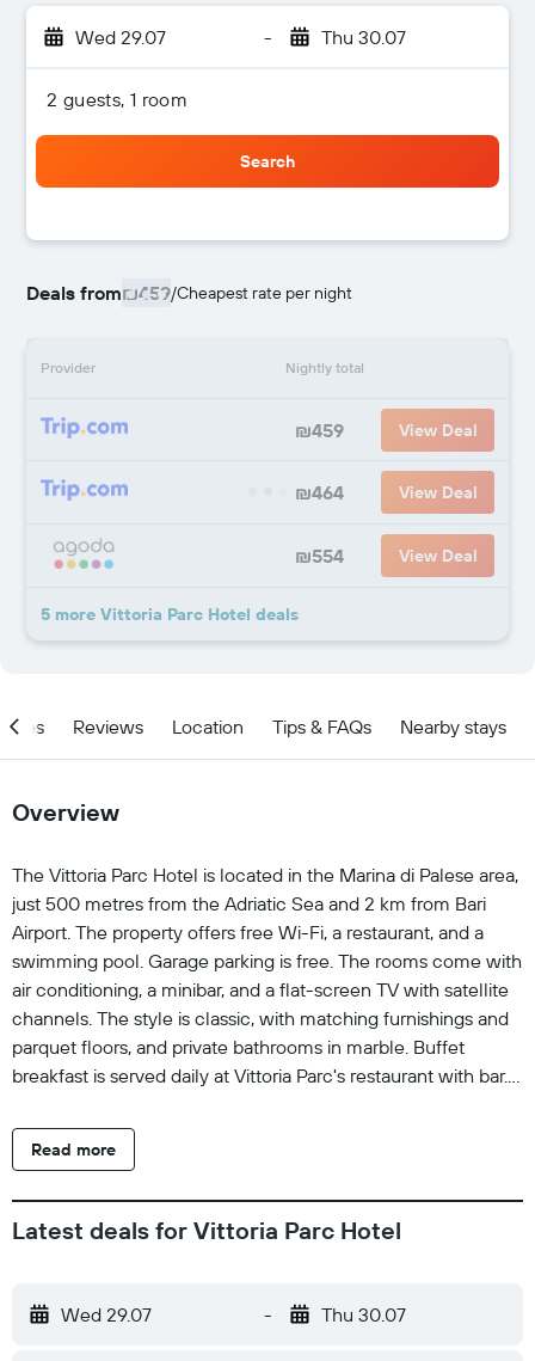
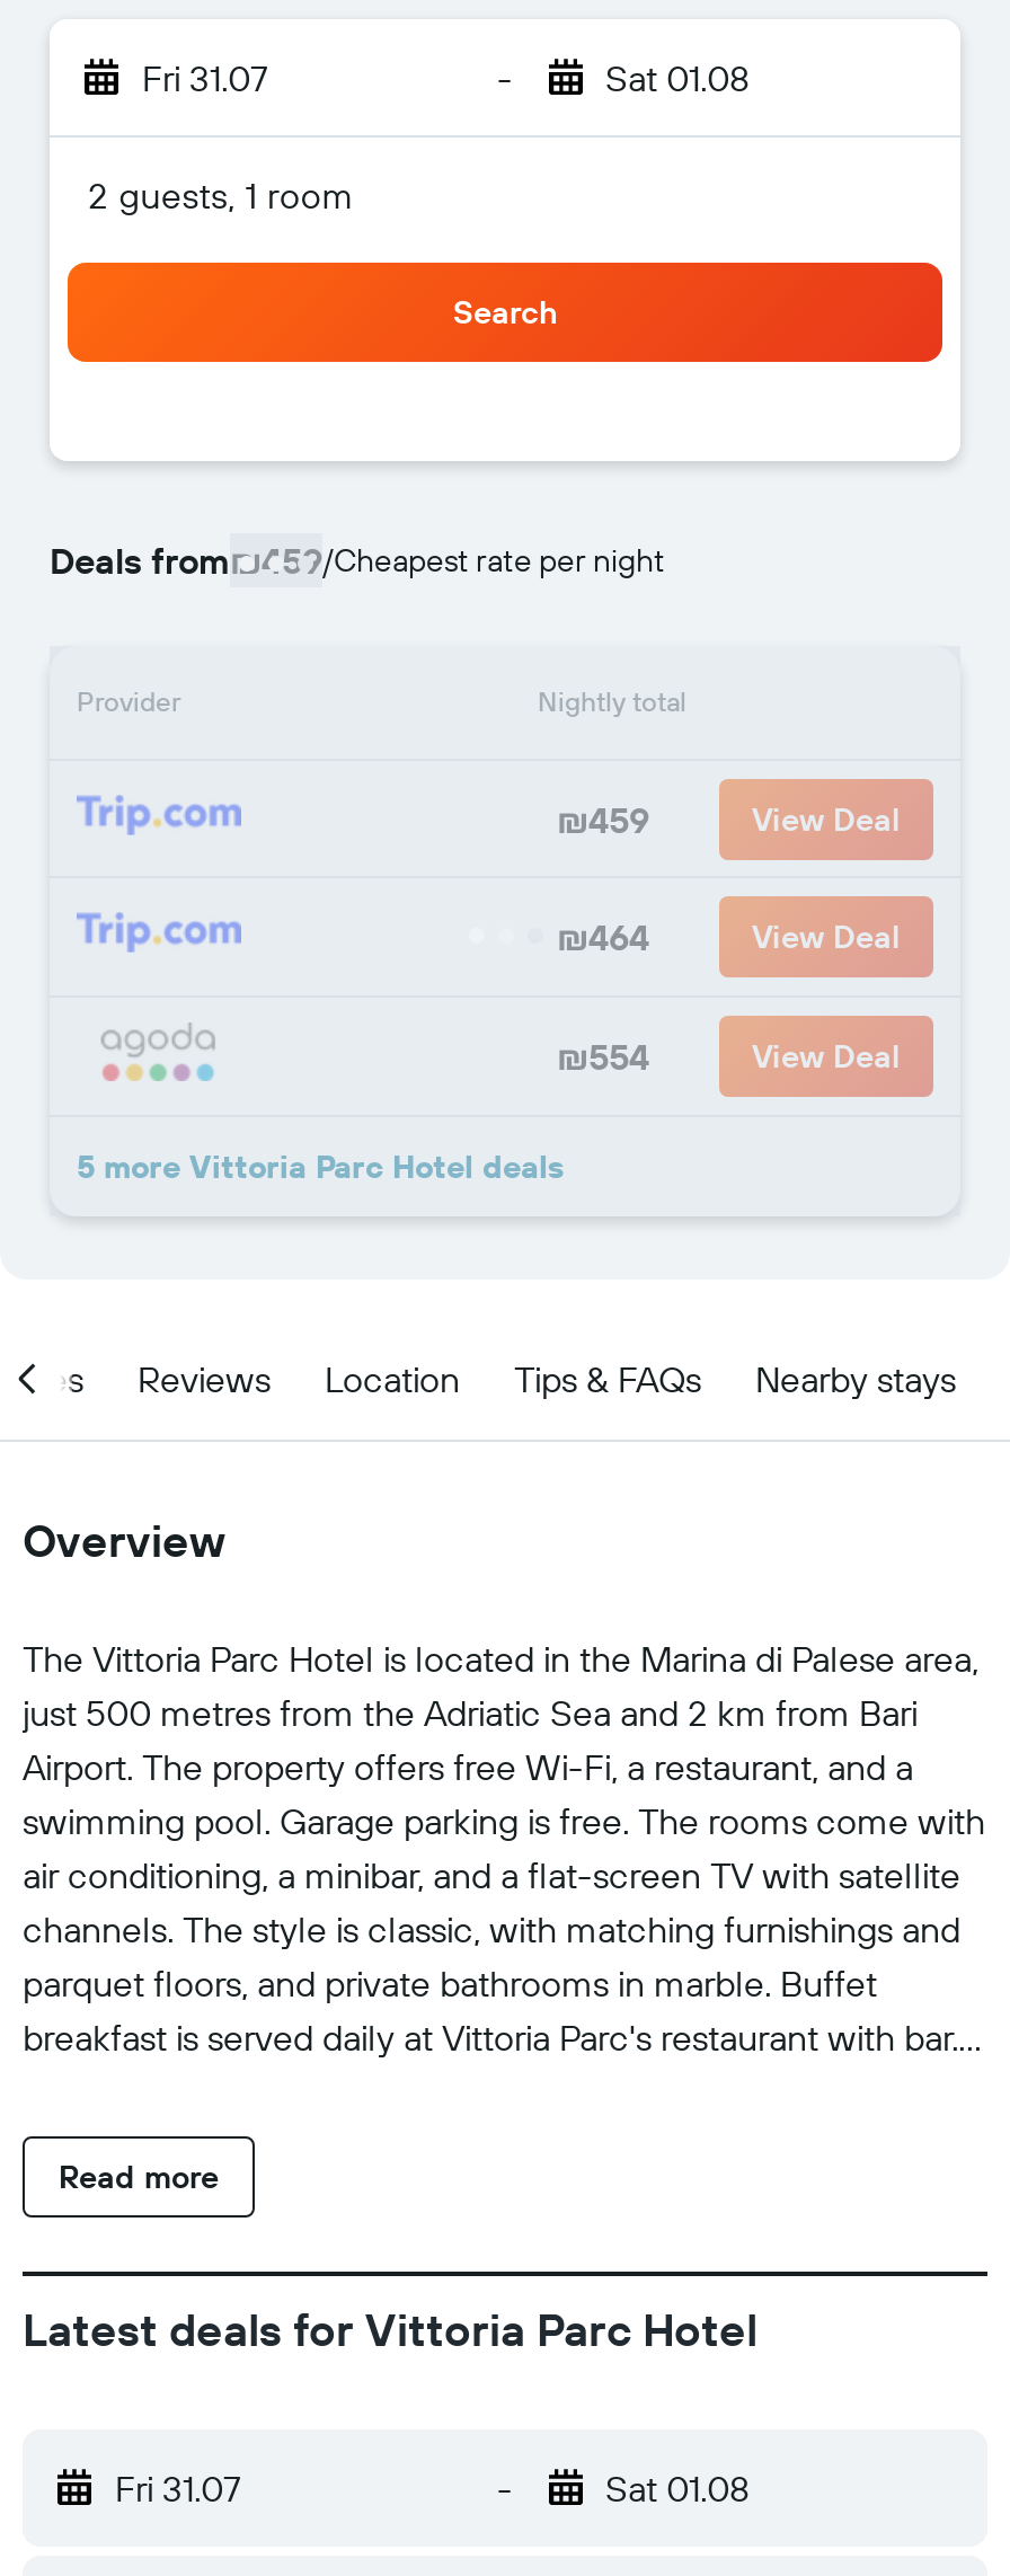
[75,25,166,49] Wed 29.07 -> [142,55,268,100] Fri 31.07
[321,25,405,49] Thu 30.07 -> [605,55,750,100] Sat 01.08
[61,1302,152,1326] Wed 29.07 -> [115,2466,241,2511] Fri 31.07
[321,1302,405,1326] Thu 30.07 -> [605,2466,750,2511] Sat 01.08

